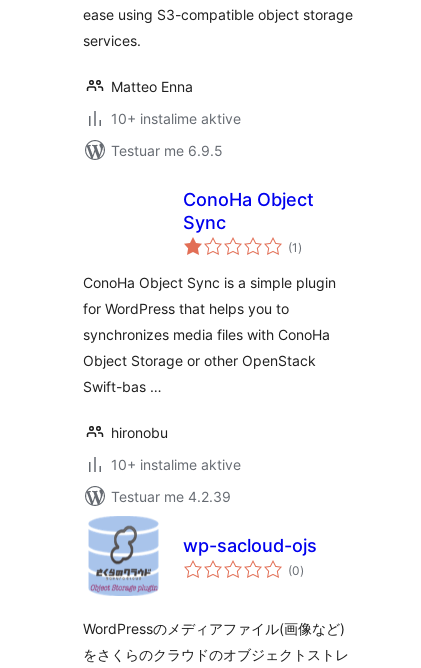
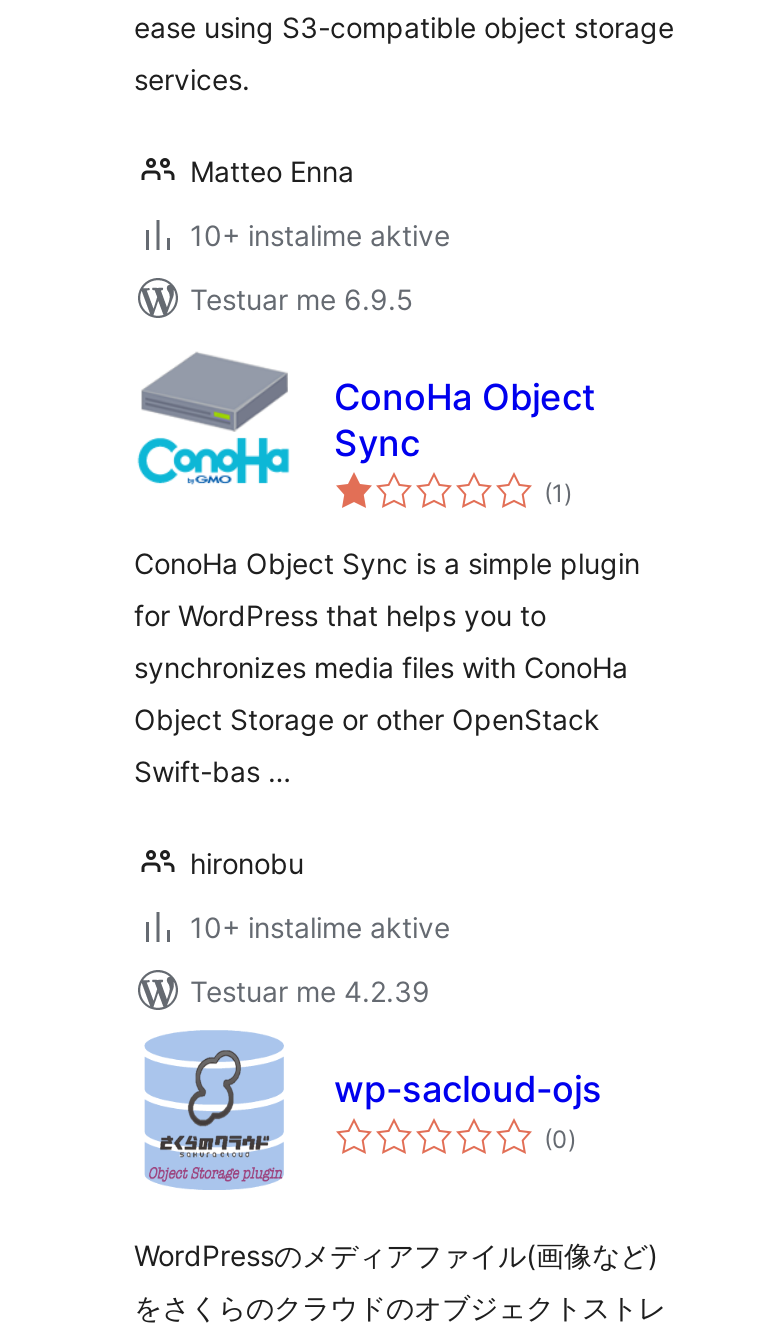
none -> [136,350,292,486] [image]

